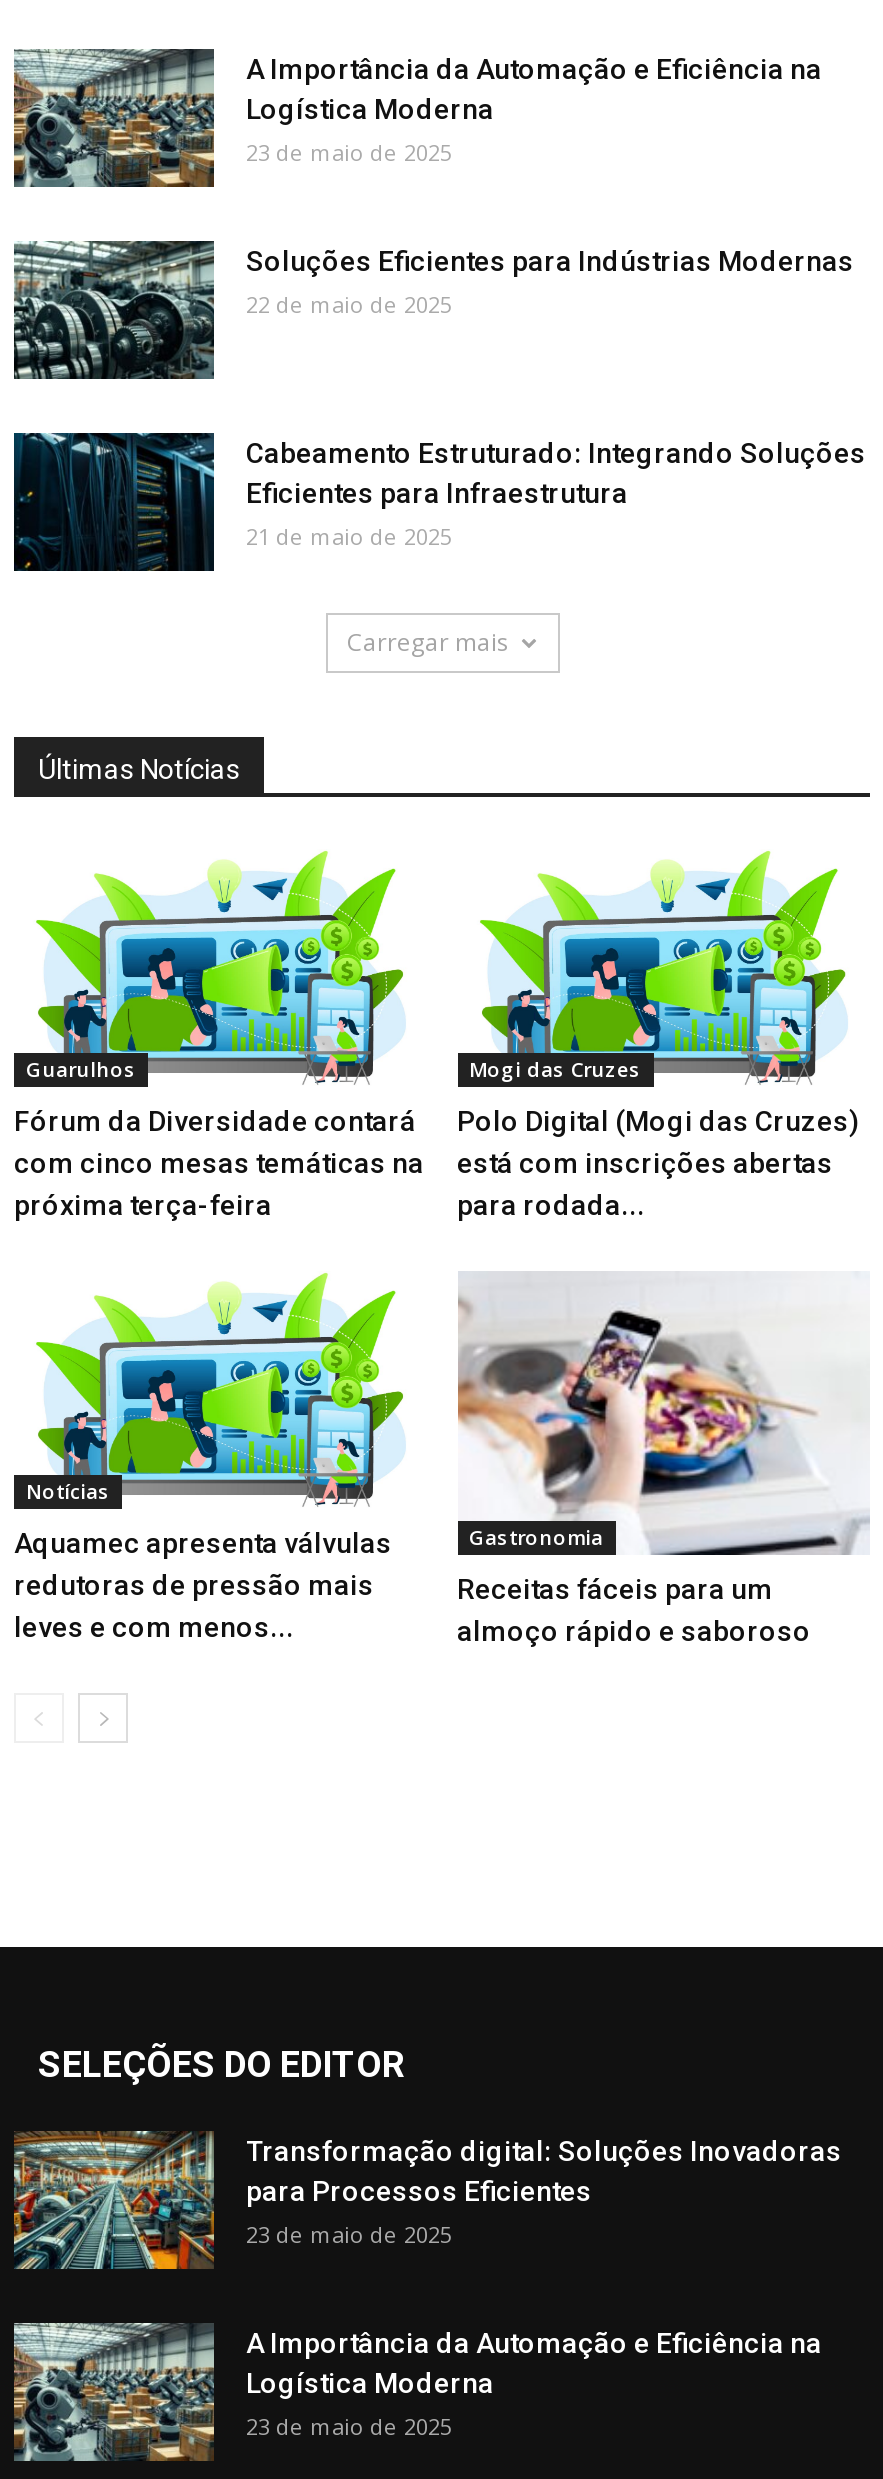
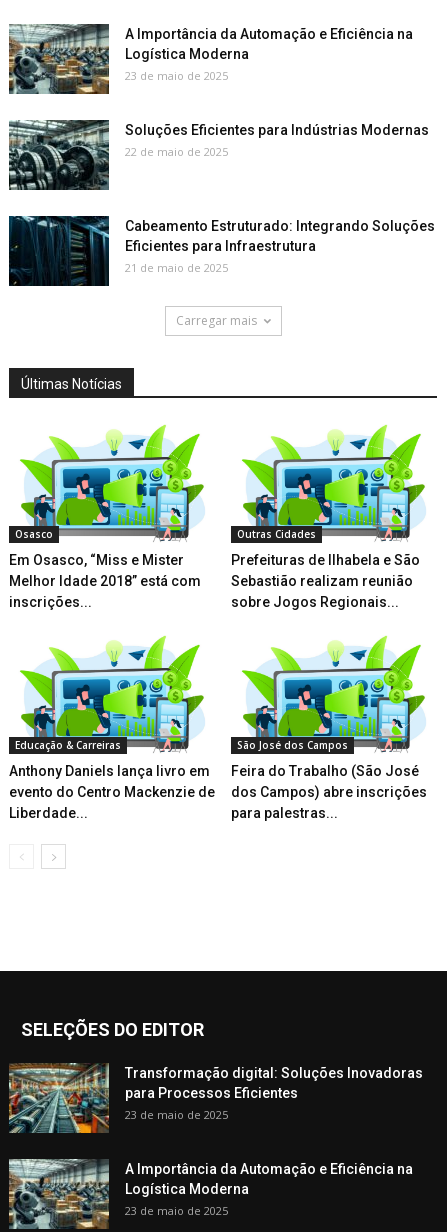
[26,1055,136,1083] Guarulhos -> [15,527,53,541] Osasco
[469,1055,641,1083] Mogi das Cruzes -> [236,527,315,541] Outras Cidades
[14,1105,424,1221] Fórum da Diversidade contará | com cinco mesas temáticas na | próxima terça-feira -> [9,552,201,610] Em Osasco, “Miss e Mister | Melhor Idade 2018” está com | inscrições...
[457,1105,859,1221] Polo Digital (Mogi das Cruzes) | está com inscrições abertas | para rodada... -> [230,552,419,610] Prefeituras de Ilhabela e São | Sebastião realizam reunião | sobre Jogos Regionais...
[456,1273,842,1551] [image] | Gastronomia -> [231,636,425,753] [image] | São José dos Campos
[26,1476,110,1504] Notícias -> [15,738,121,752] Educação & Carreiras
[14,1526,392,1642] Aquamec apresenta válvulas | redutoras de pressão mais | leves e com menos... -> [9,763,215,821] Anthony Daniels lança livro em | evento do Centro Mackenzie de | Liberdade...
[457,1573,811,1647] Receitas fáceis para um | almoço rápido e saboroso -> [230,763,426,821] Feira do Trabalho (São José | dos Campos) abre inscrições | para palestras...

